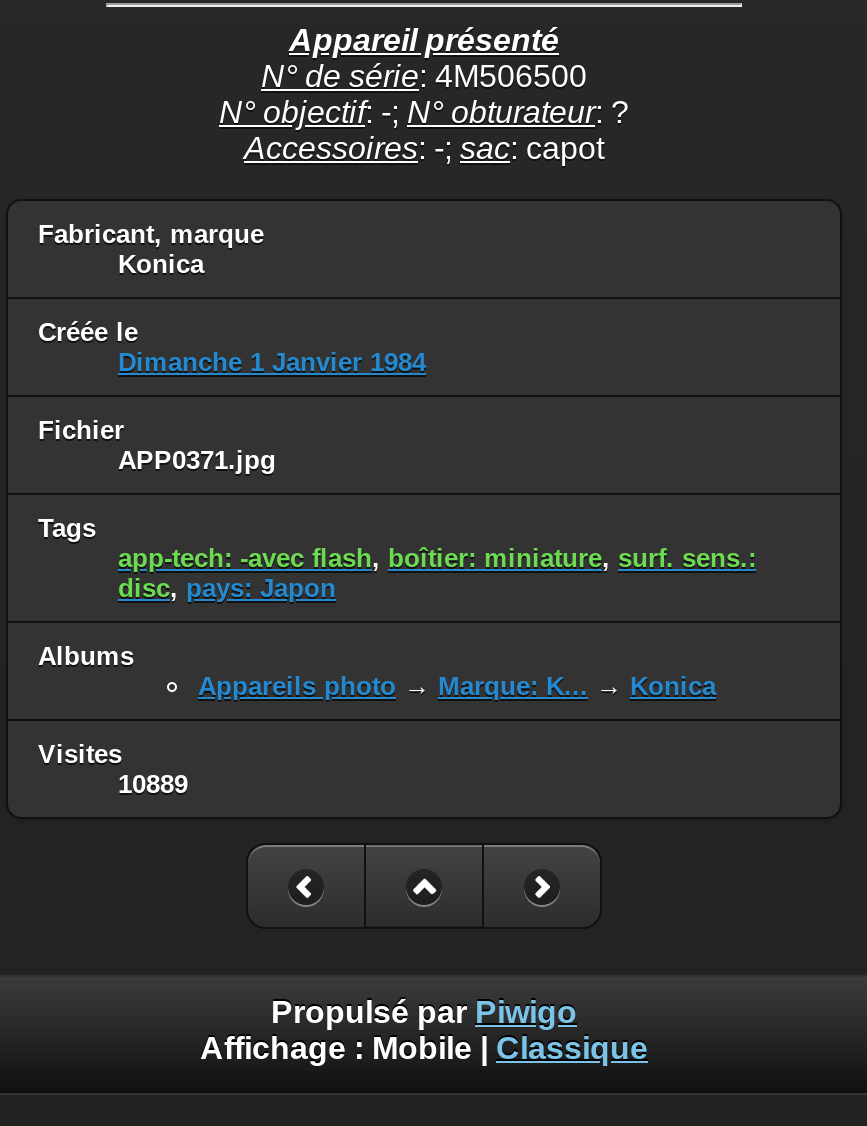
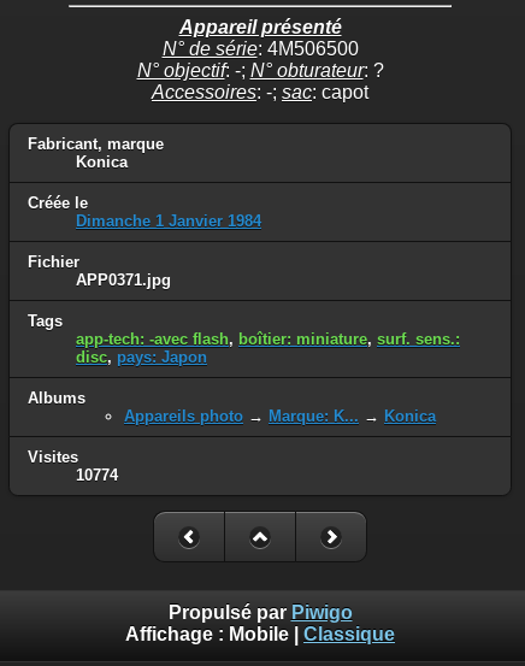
[118,768,188,798] 10889 -> [76,466,118,484] 10774

